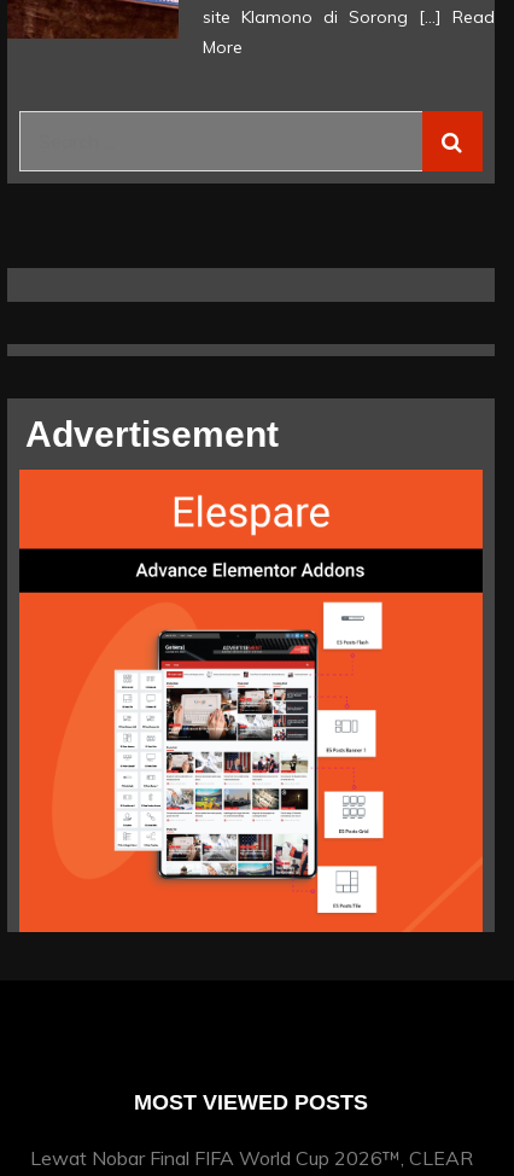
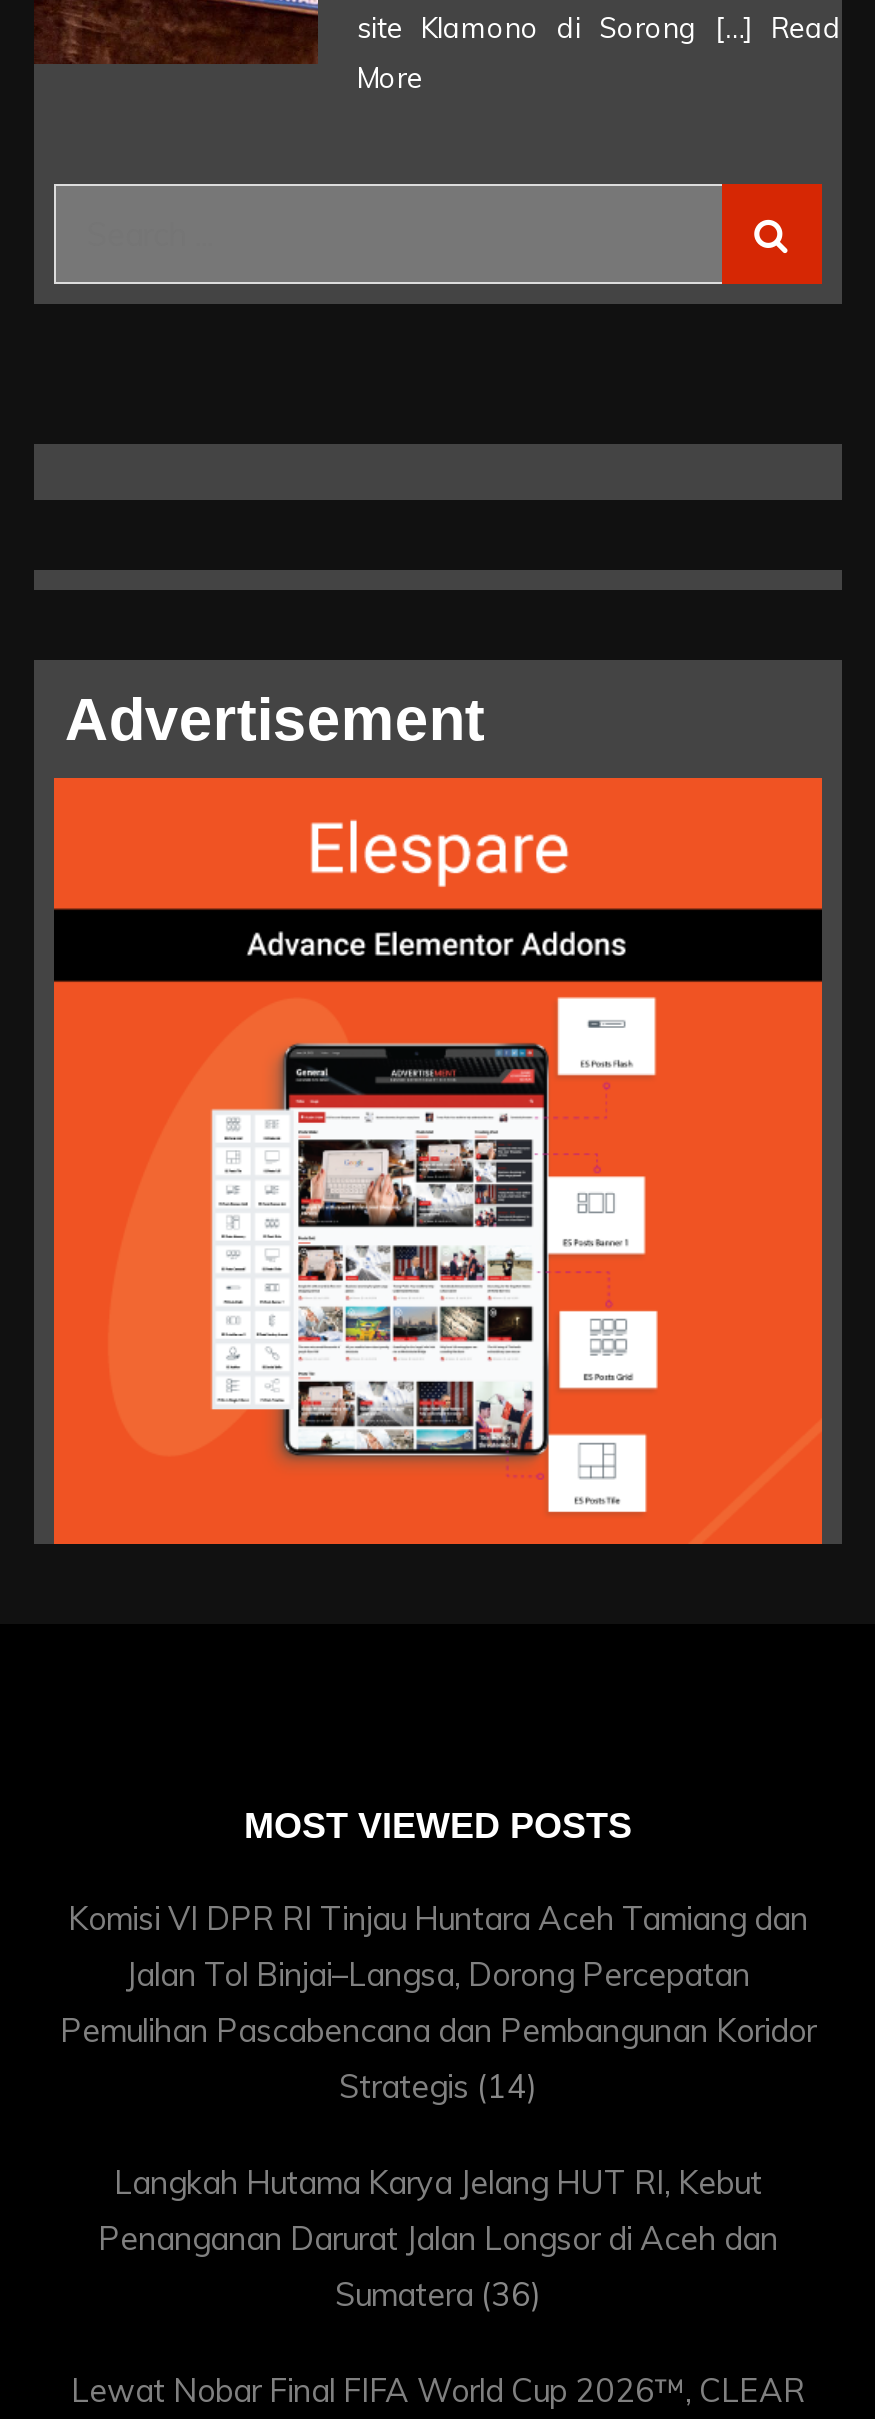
none -> [60,1899,816,2315] Komisi VI DPR RI Tinjau Huntara Aceh Tamiang dan | Jalan Tol Binjai–Langsa, Dorong Percepatan | Pemulihan Pascabencana dan Pembangunan Koridor | Strategis (14) | Langkah Hutama Karya Jelang HUT RI, Kebut | Penanganan Darurat Jalan Longsor di Aceh dan | Sumatera (36)

